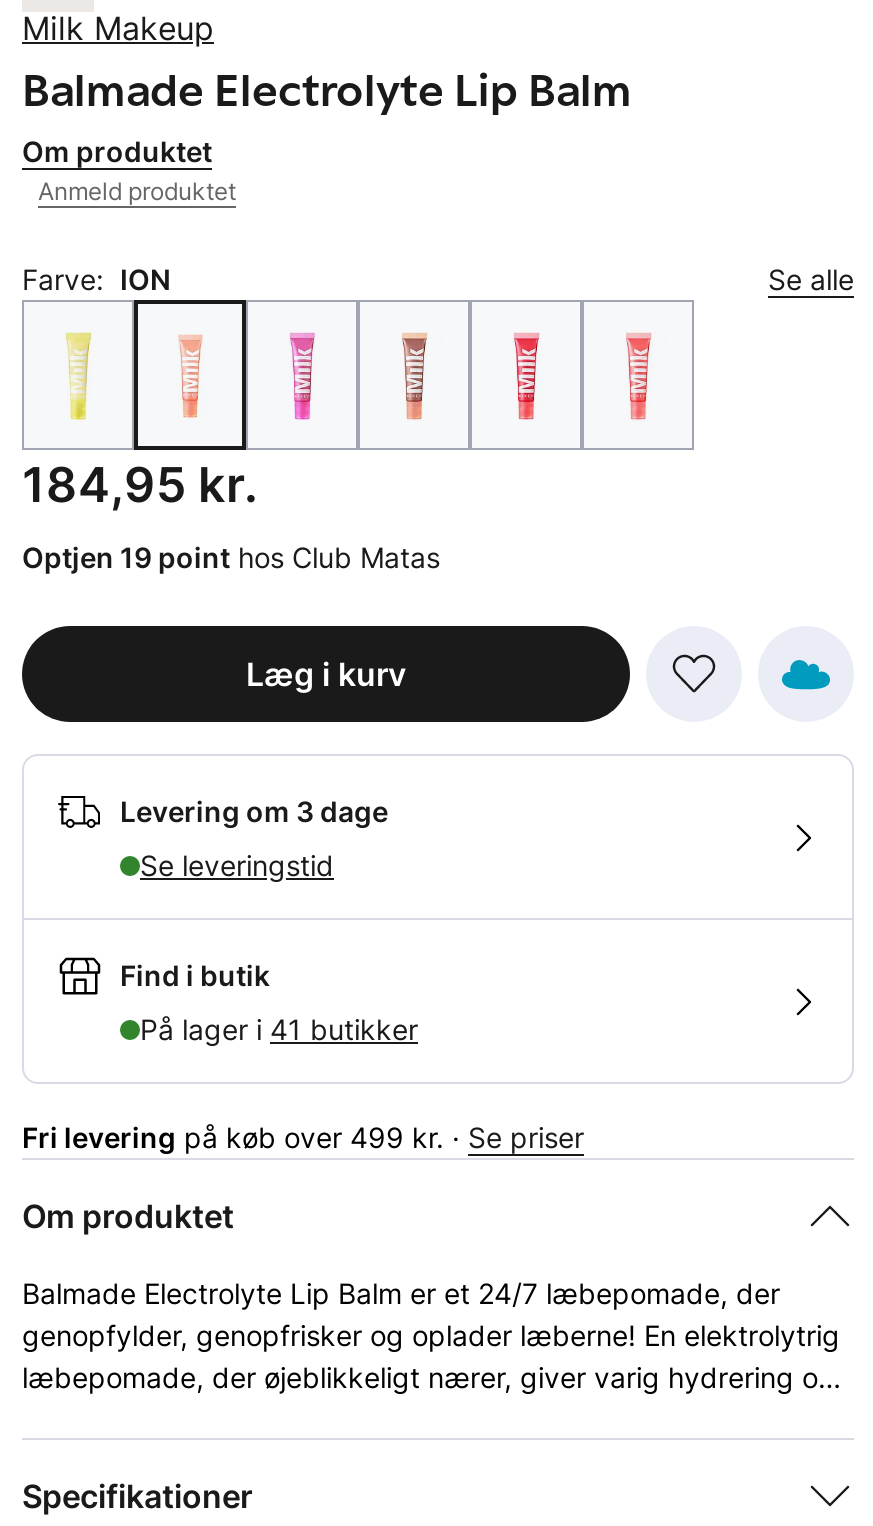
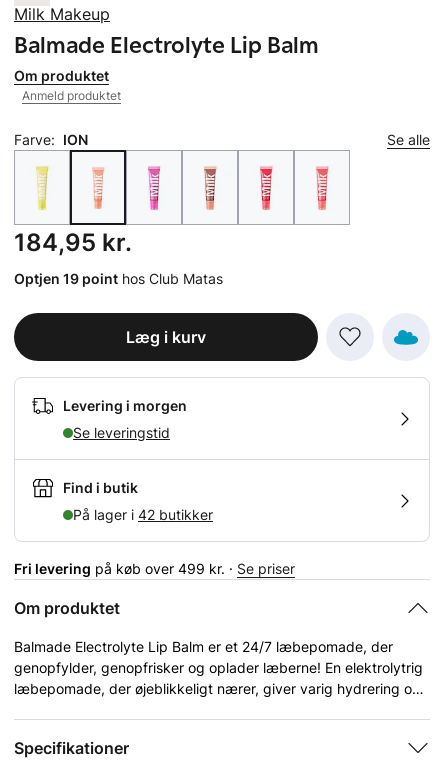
[120,794,388,828] Levering om 3 dage -> [63,397,187,414] Levering i morgen
[140,1012,418,1046] På lager i 41 butikker -> [73,506,213,523] På lager i 42 butikker

